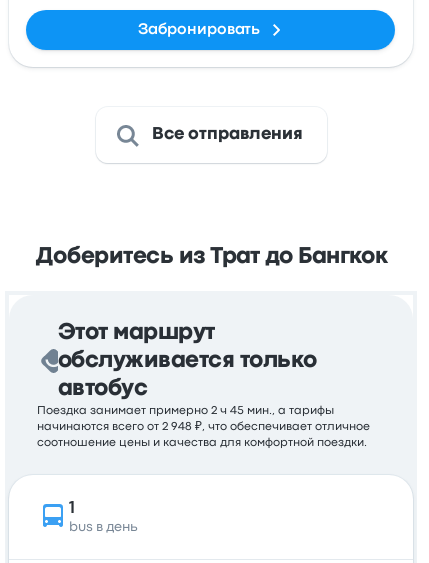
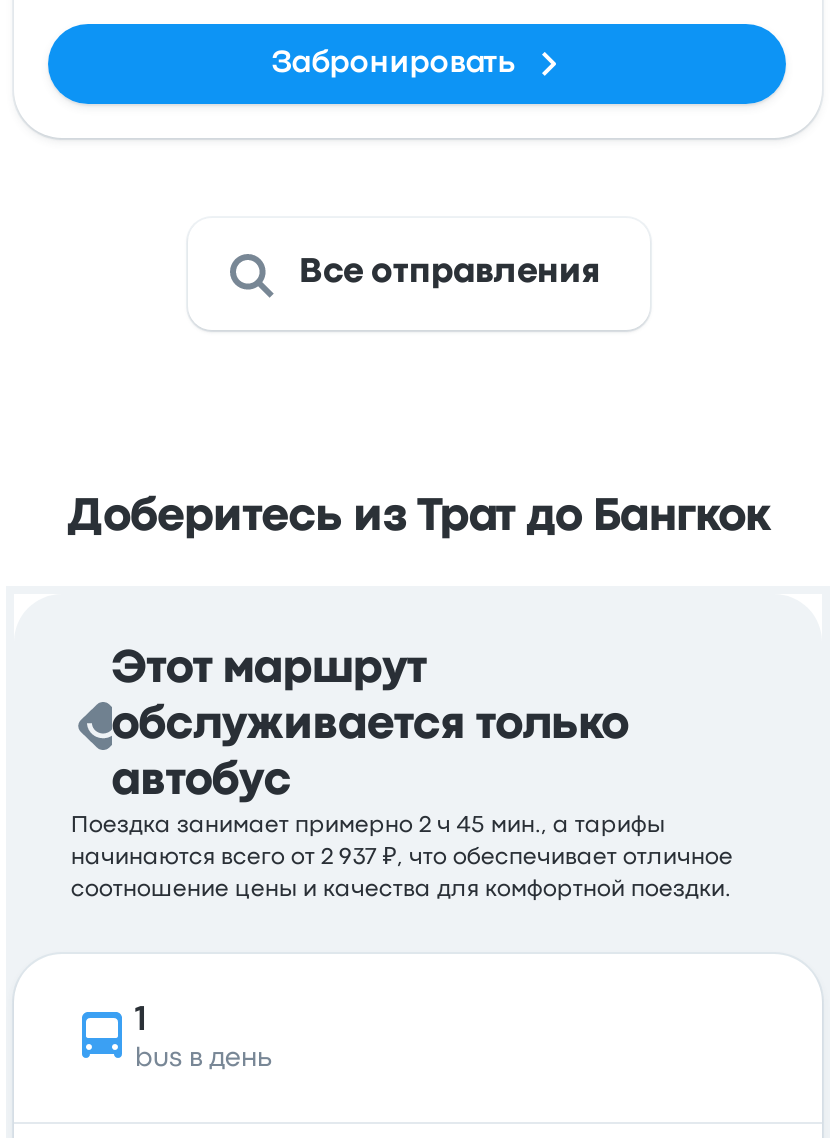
[37,422,370,432] начинаются всего от 2 948 ₽, что обеспечивает отличное -> [71,848,733,868] начинаются всего от 2 937 ₽, что обеспечивает отличное

